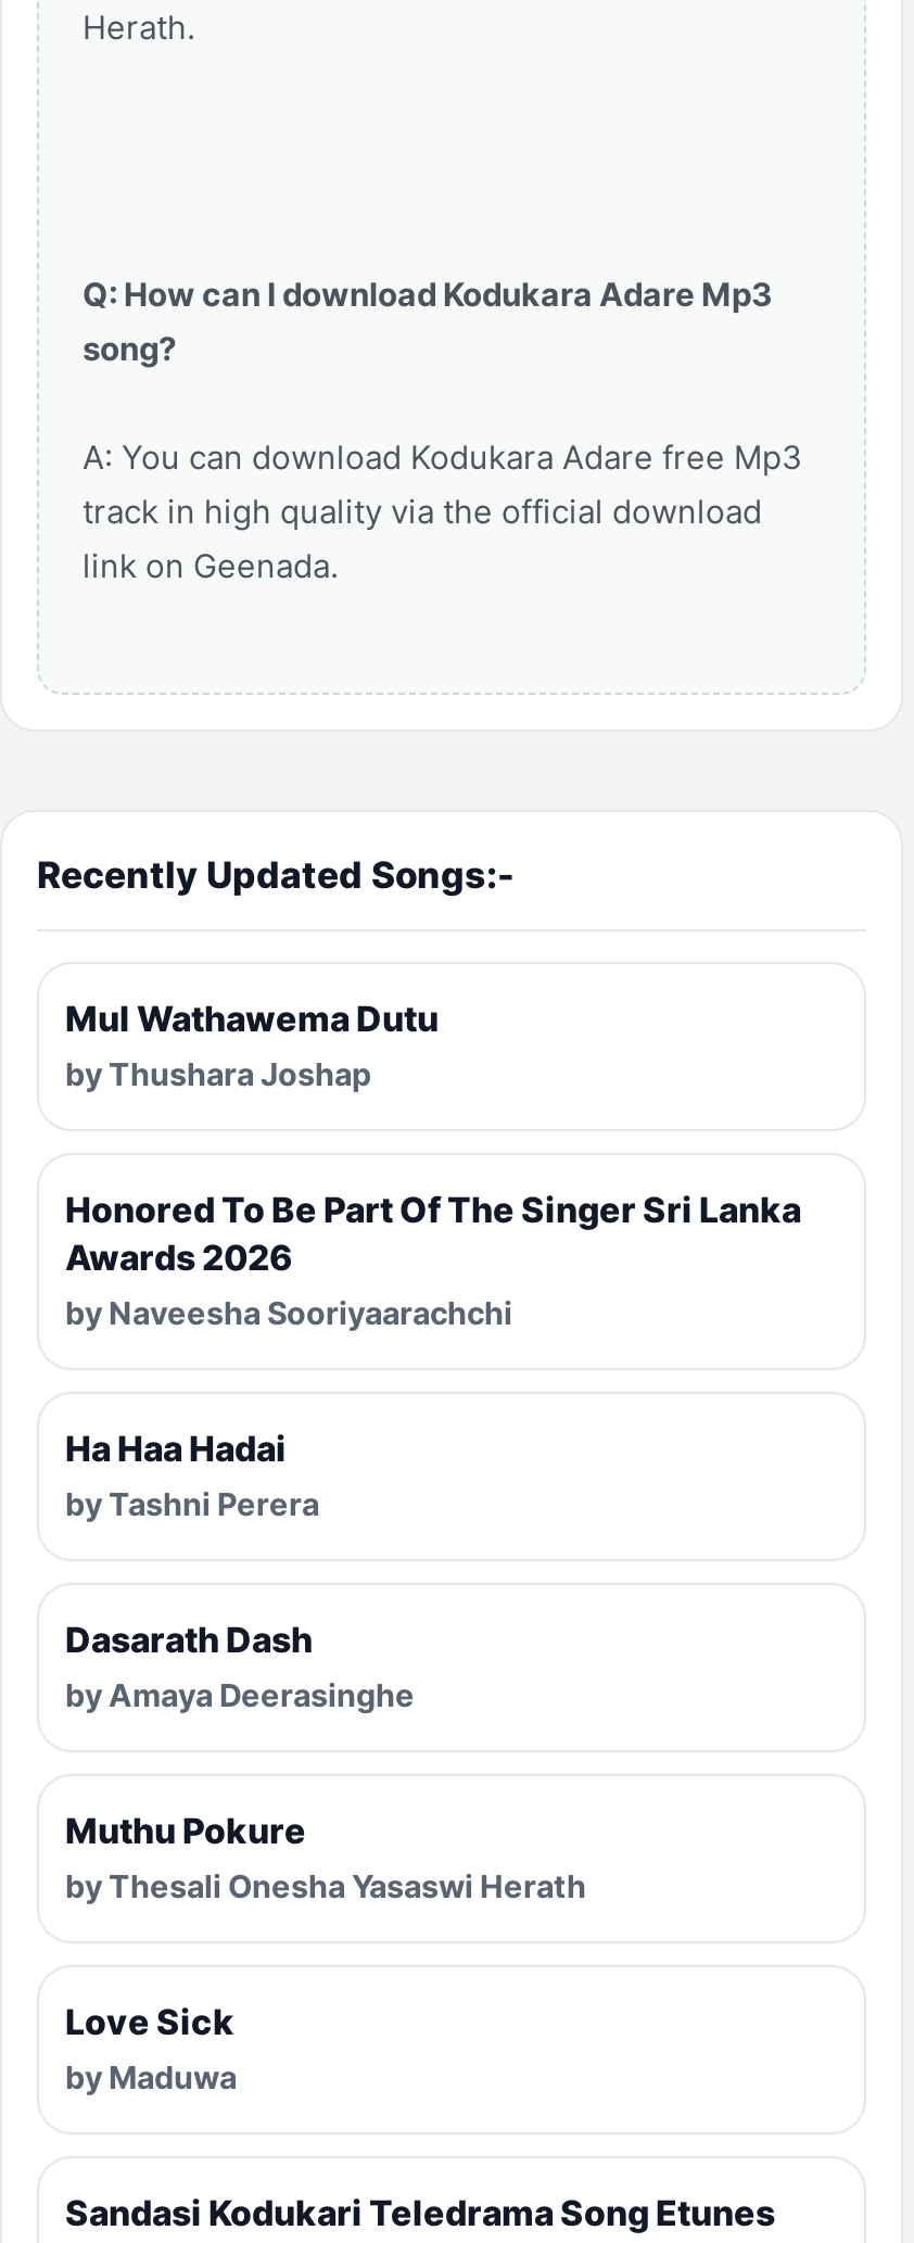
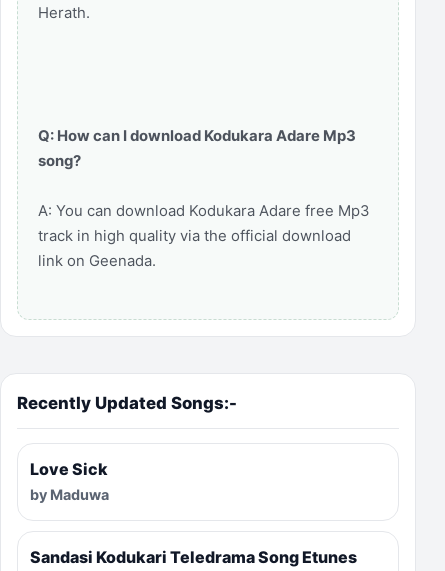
[65,997,801,1904] Mul Wathawema Dutu | by Thushara Joshap | Honored To Be Part Of The Singer Sri Lanka | Awards 2026 | by Naveesha Sooriyaarachchi | Ha Haa Hadai | by Tashni Perera | Dasarath Dash | by Amaya Deerasinghe | Muthu Pokure | by Thesali Onesha Yasaswi Herath -> none

